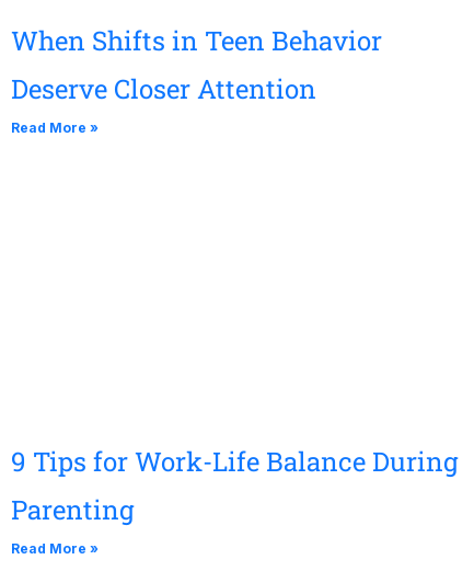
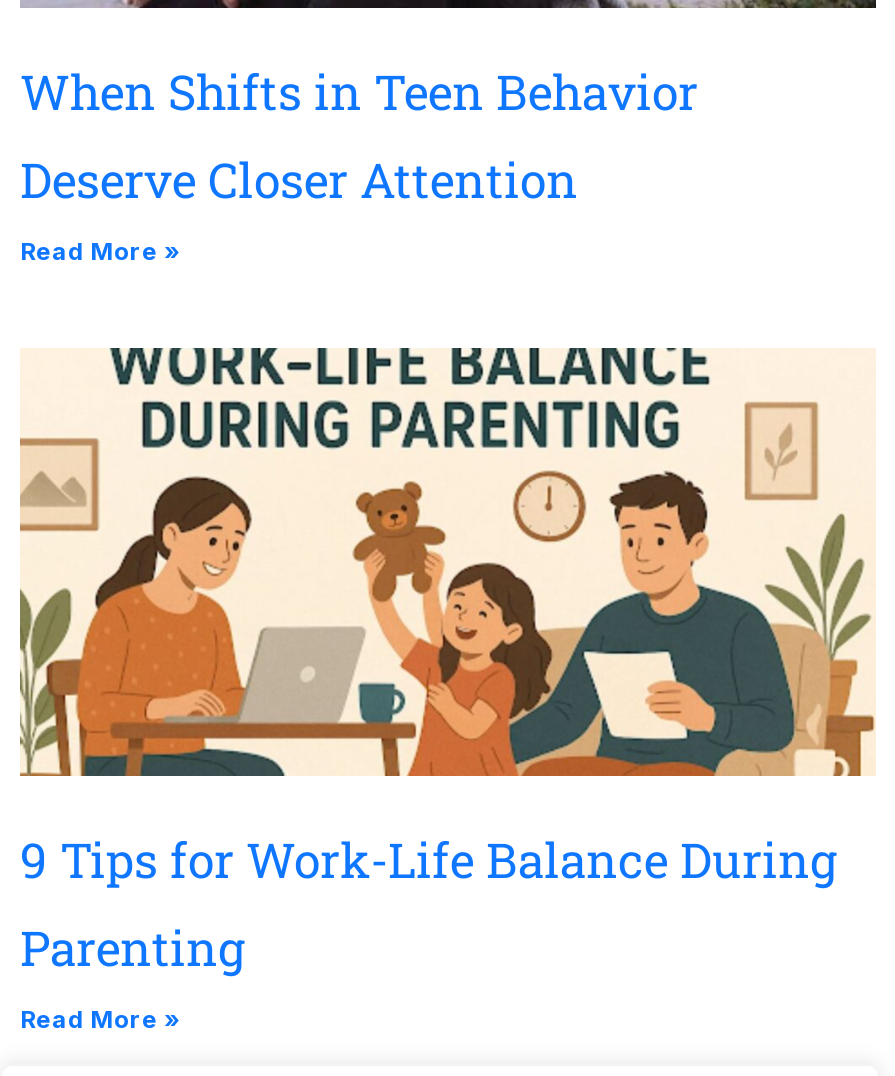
none -> [18,346,876,778] [image]

